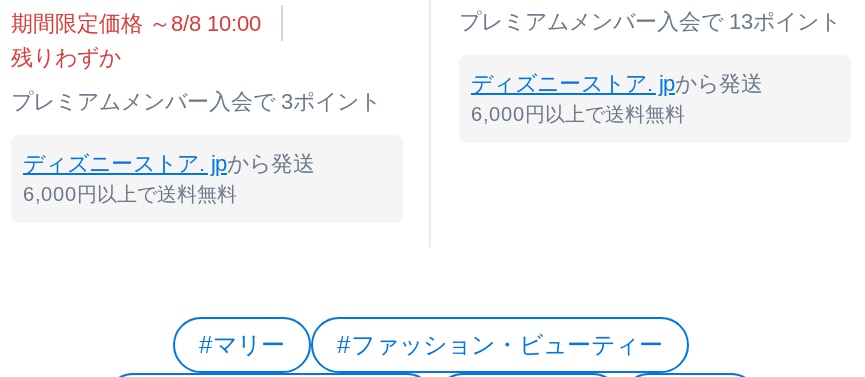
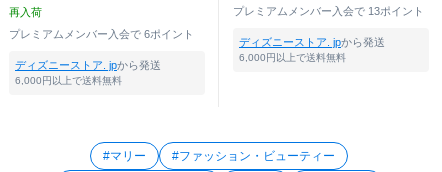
[11,11,261,69] 期間限定価格 ～8/8 10:00 | 残りわずか -> [9,6,42,18] 再入荷
[11,89,381,113] プレミアムメンバー入会で3ポイント -> [9,28,194,40] プレミアムメンバー入会で6ポイント

